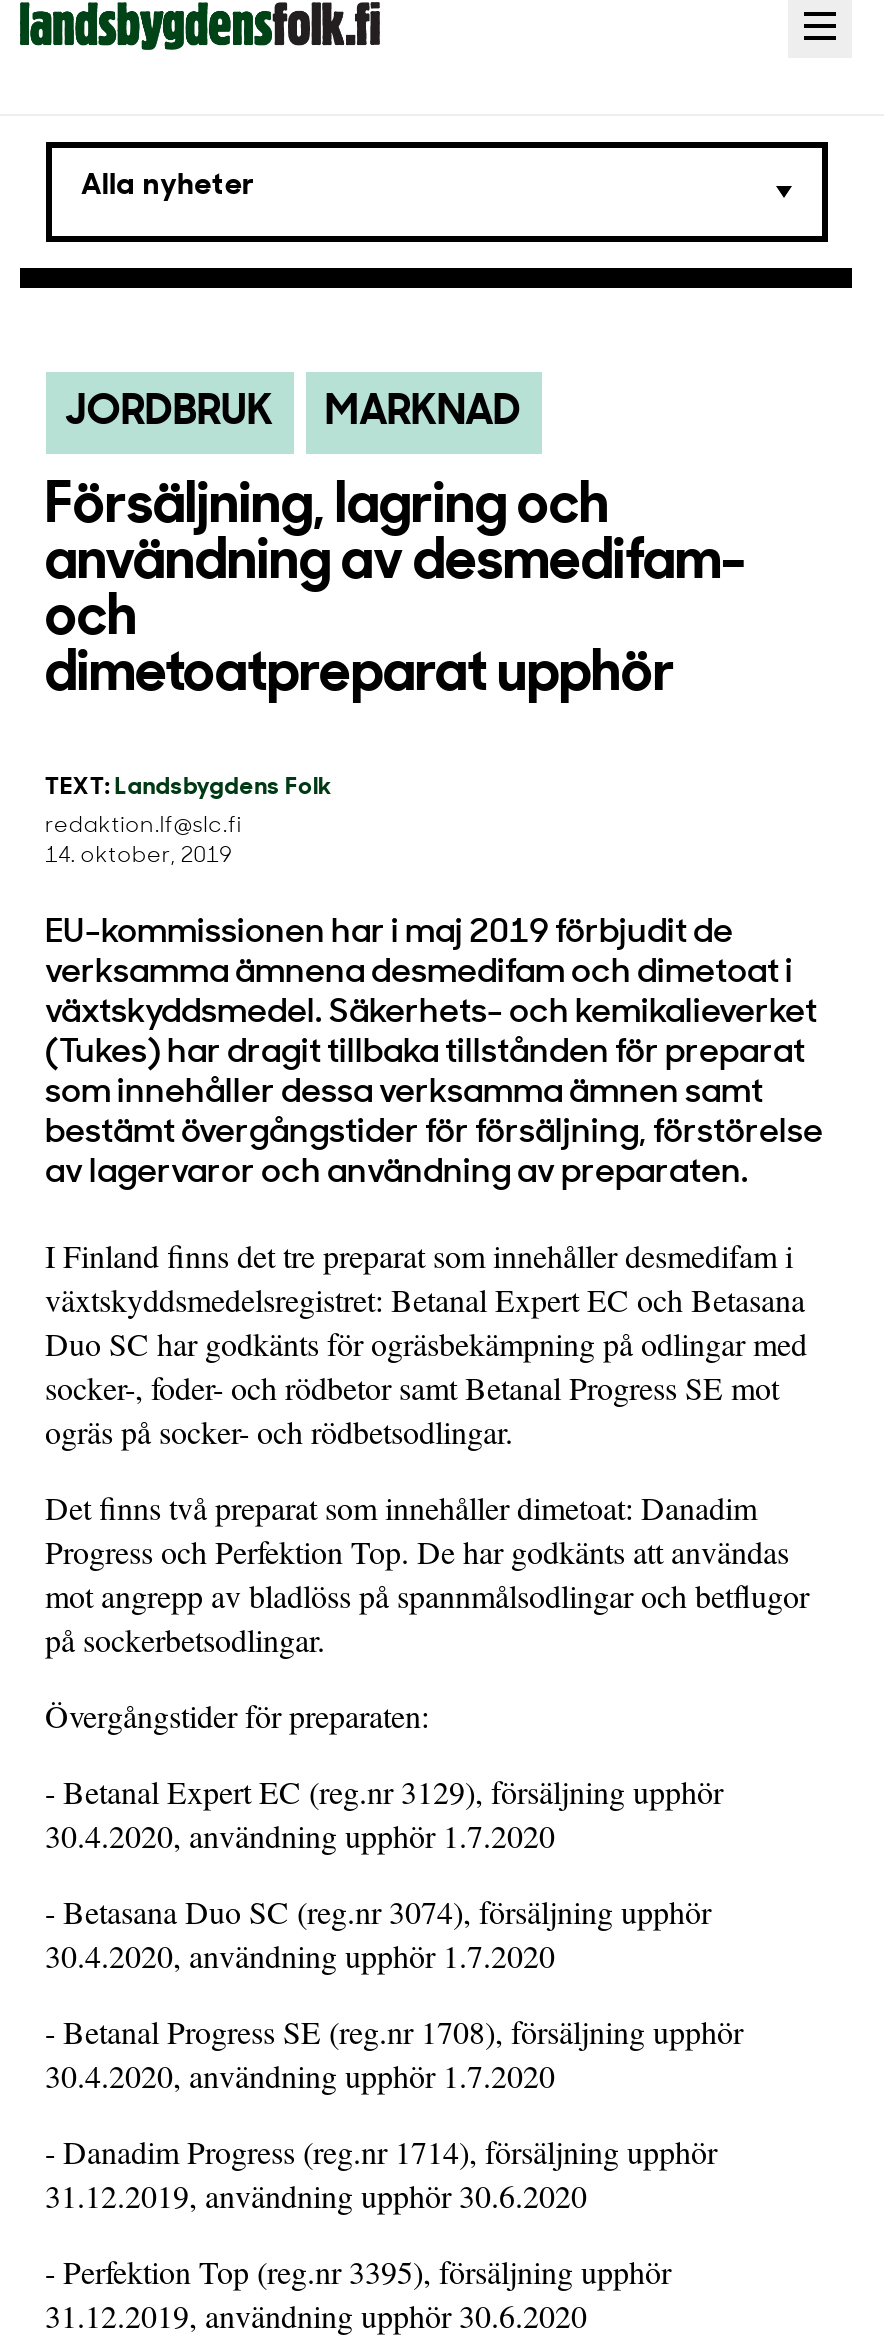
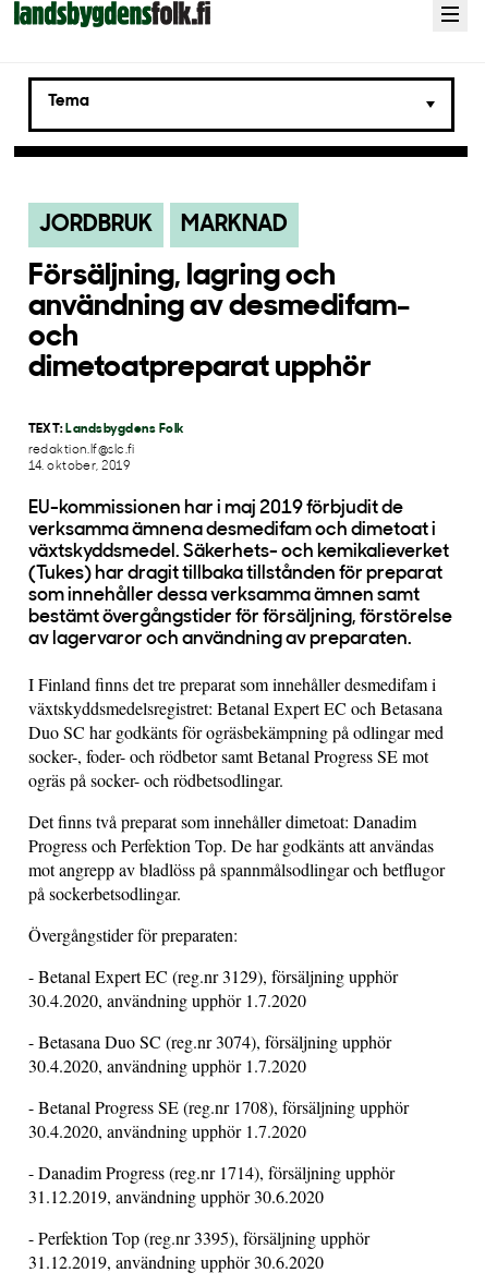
[81,171,255,201] Alla nyheter -> [47,93,90,110] Tema

